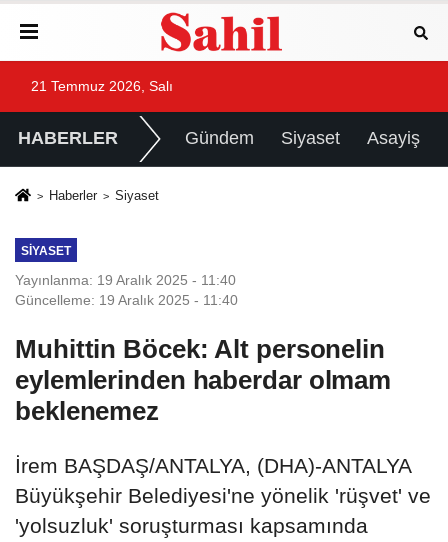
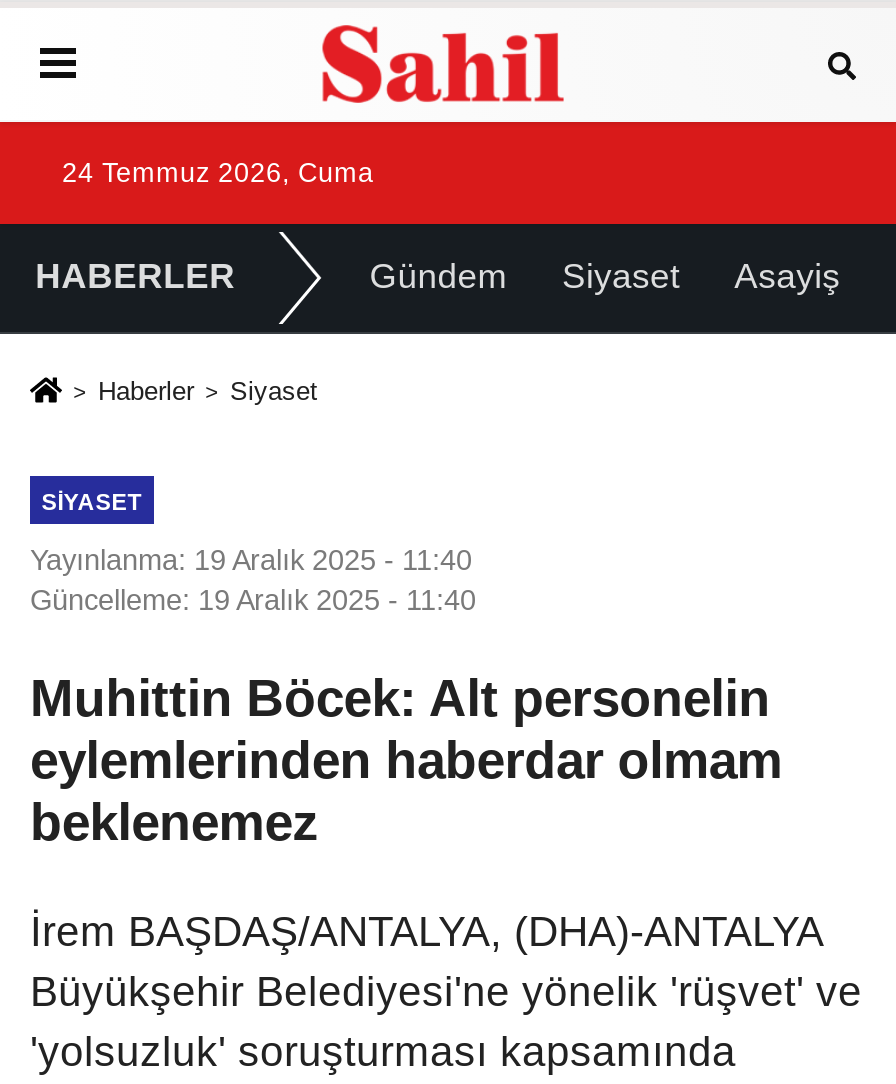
[31,79,173,94] 21 Temmuz 2026, Salı -> [62,158,374,188] 24 Temmuz 2026, Cuma

